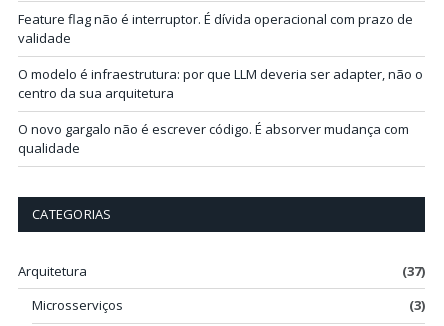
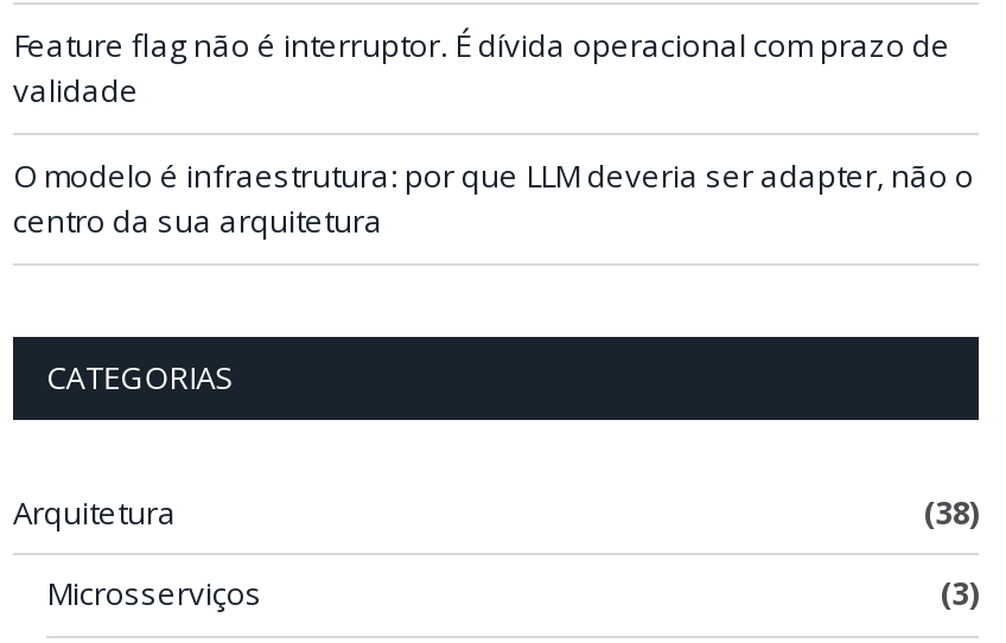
[18,120,409,157] O novo gargalo não é escrever código. É absorver mudança com | qualidade -> none
[402,262,425,280] (37) -> [924,491,979,533] (38)

